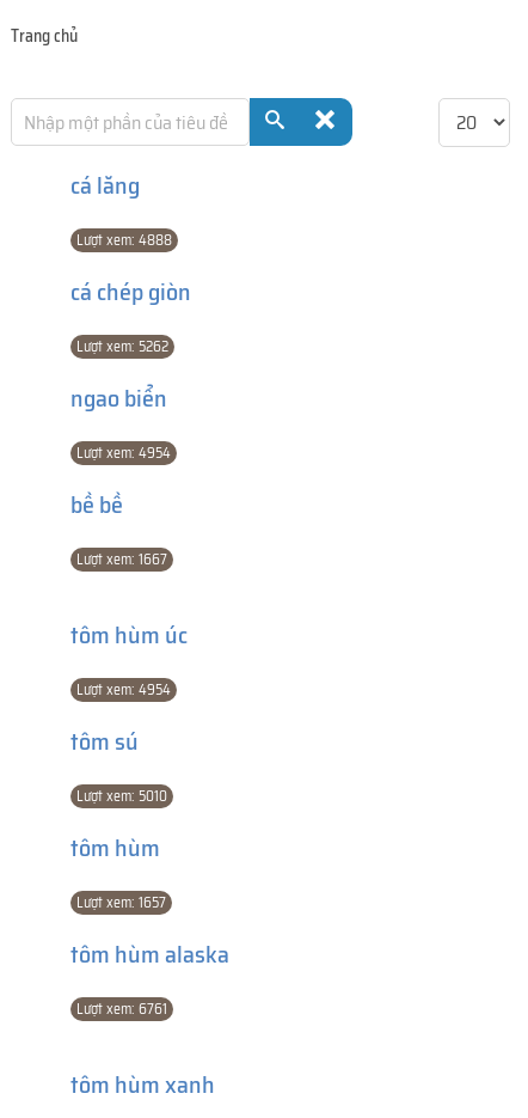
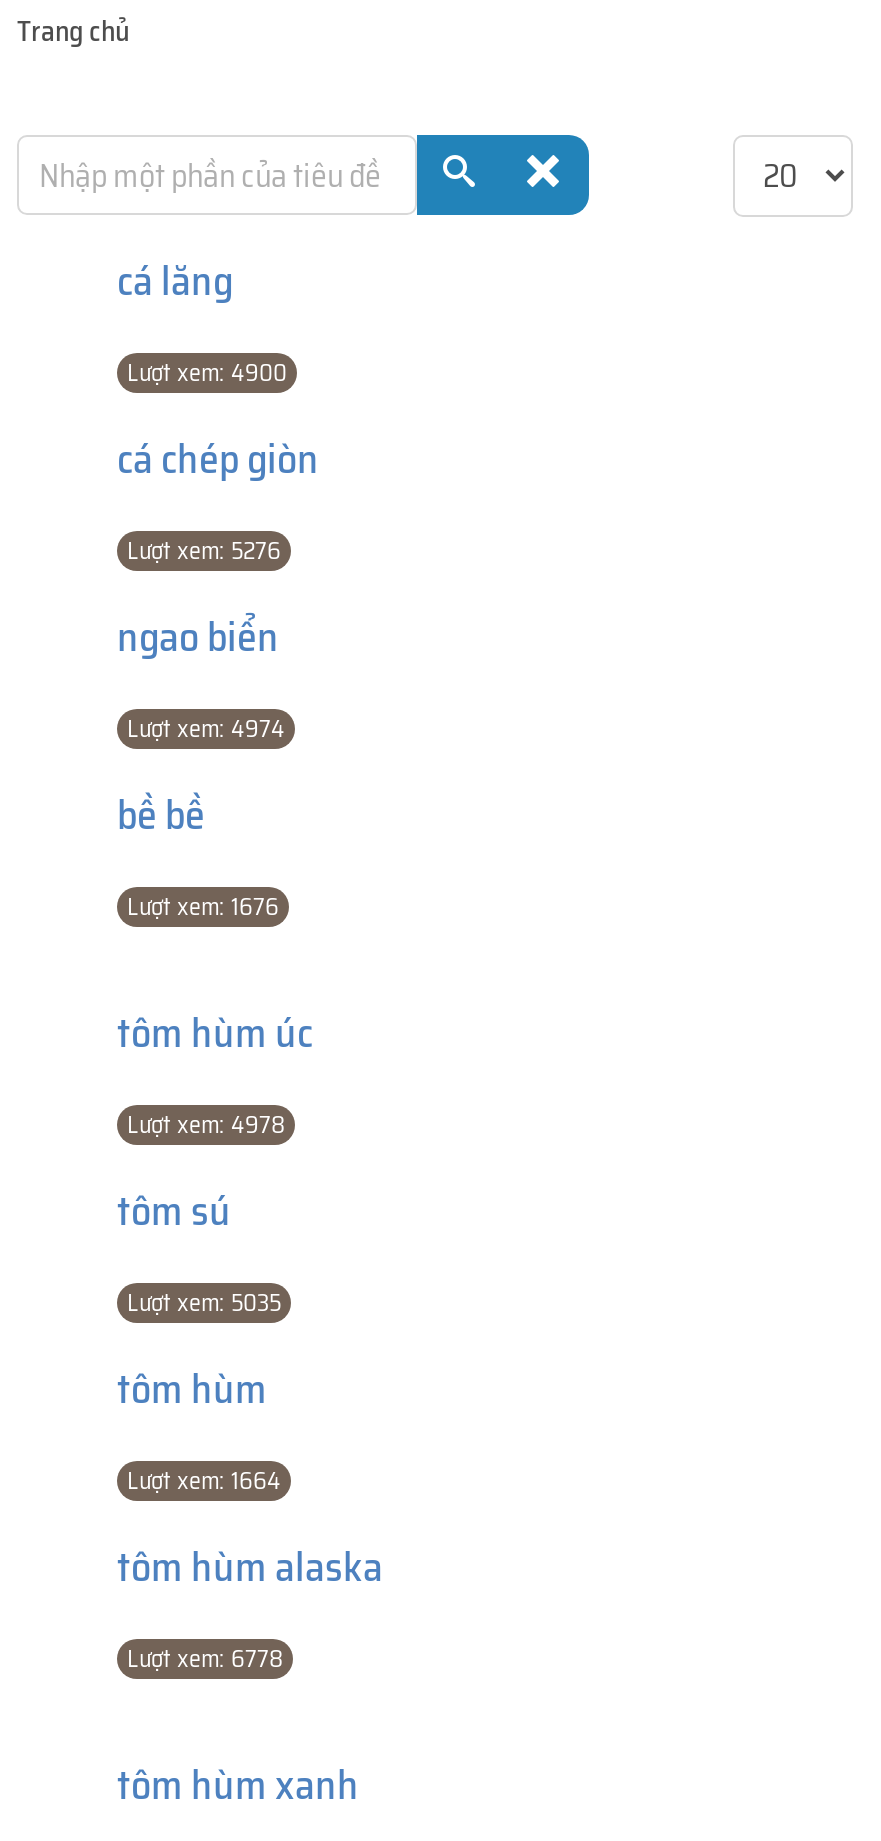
[76,228,172,251] Lượt xem: 4888 -> [127,353,287,391] Lượt xem: 4900
[76,335,168,357] Lượt xem: 5262 -> [127,531,281,569] Lượt xem: 5276
[76,441,171,464] Lượt xem: 4954 -> [127,709,285,747] Lượt xem: 4974
[76,548,167,570] Lượt xem: 1667 -> [127,887,279,925] Lượt xem: 1676
[76,678,171,701] Lượt xem: 4954 -> [127,1105,285,1143] Lượt xem: 4978
[76,784,167,807] Lượt xem: 5010 -> [127,1283,281,1321] Lượt xem: 5035
[76,891,166,913] Lượt xem: 1657 -> [127,1461,281,1499] Lượt xem: 1664
[76,997,167,1020] Lượt xem: 6761 -> [127,1639,283,1677] Lượt xem: 6778

